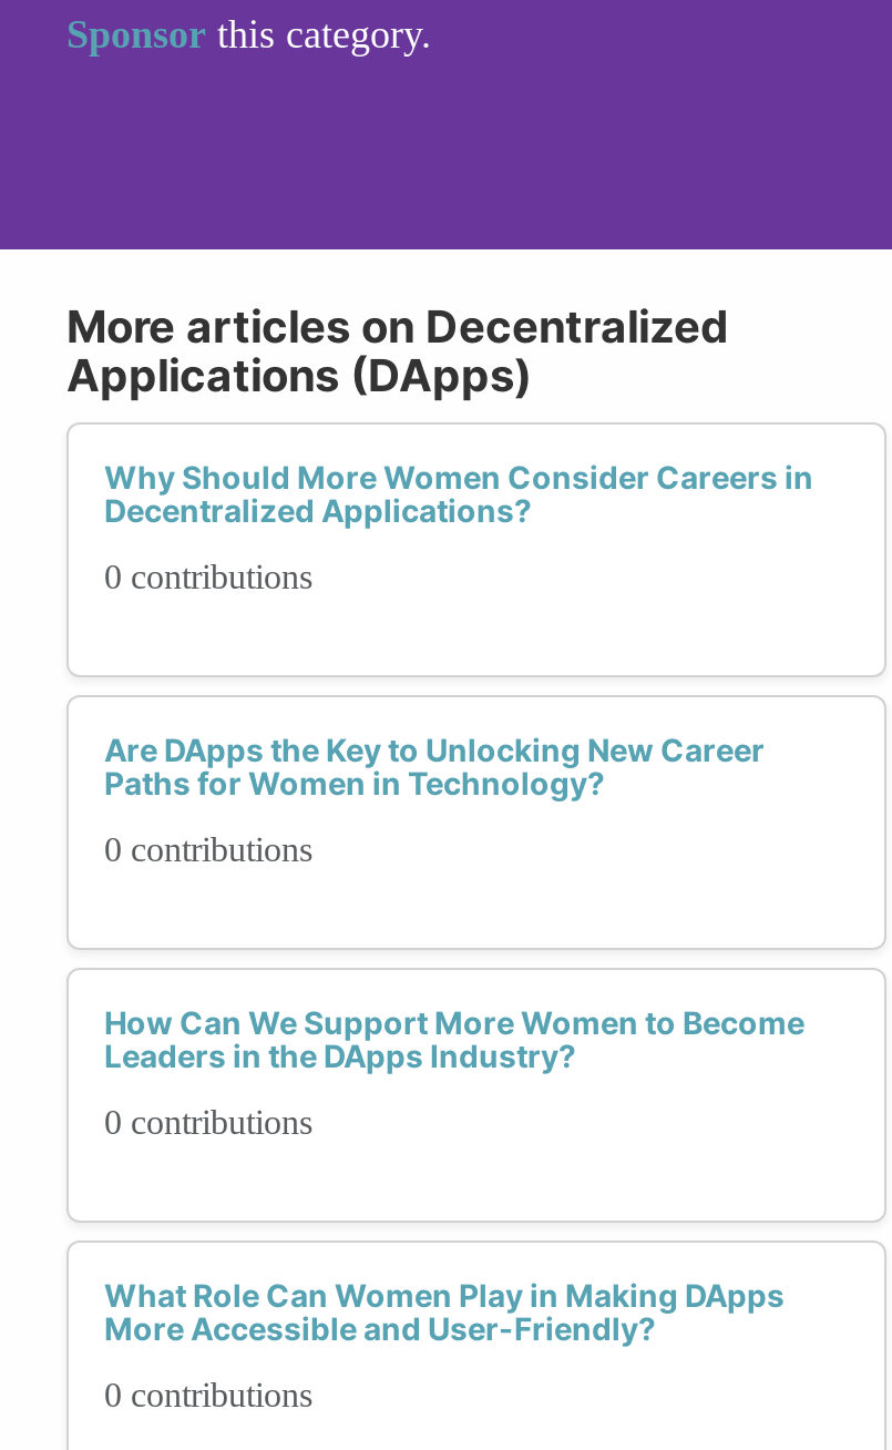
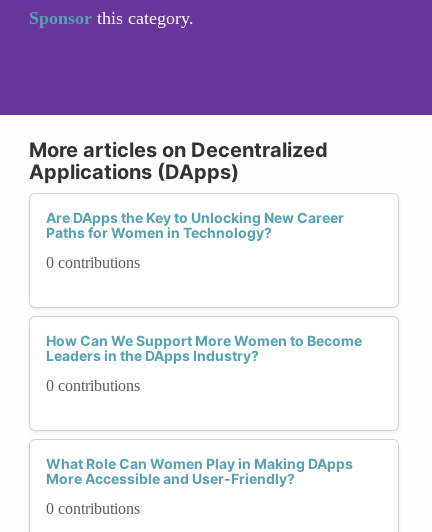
[104,458,813,595] Why Should More Women Consider Careers in | Decentralized Applications? | 0 contributions -> none

